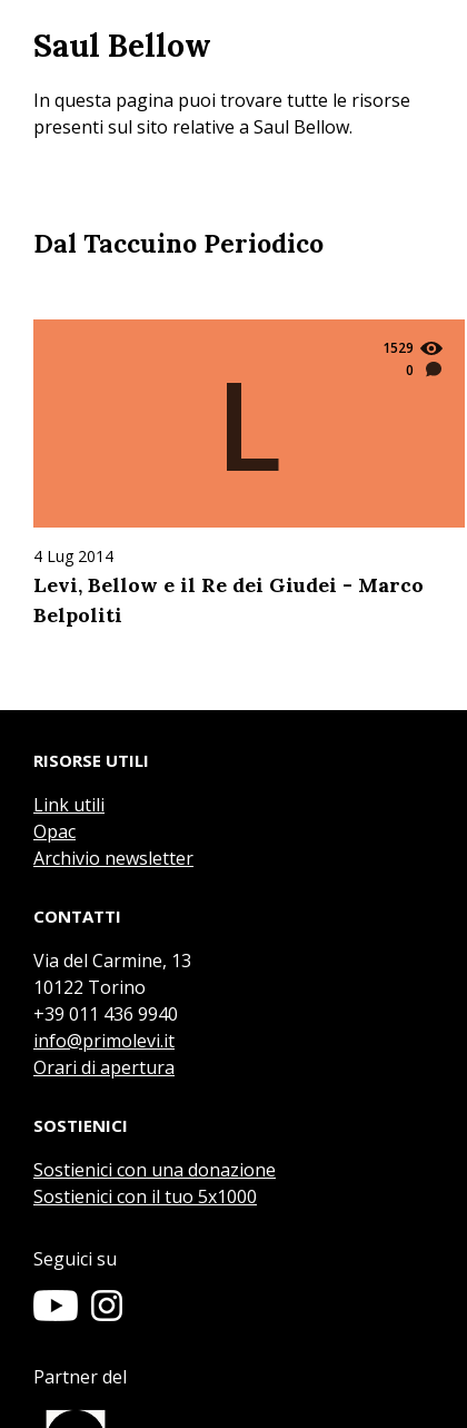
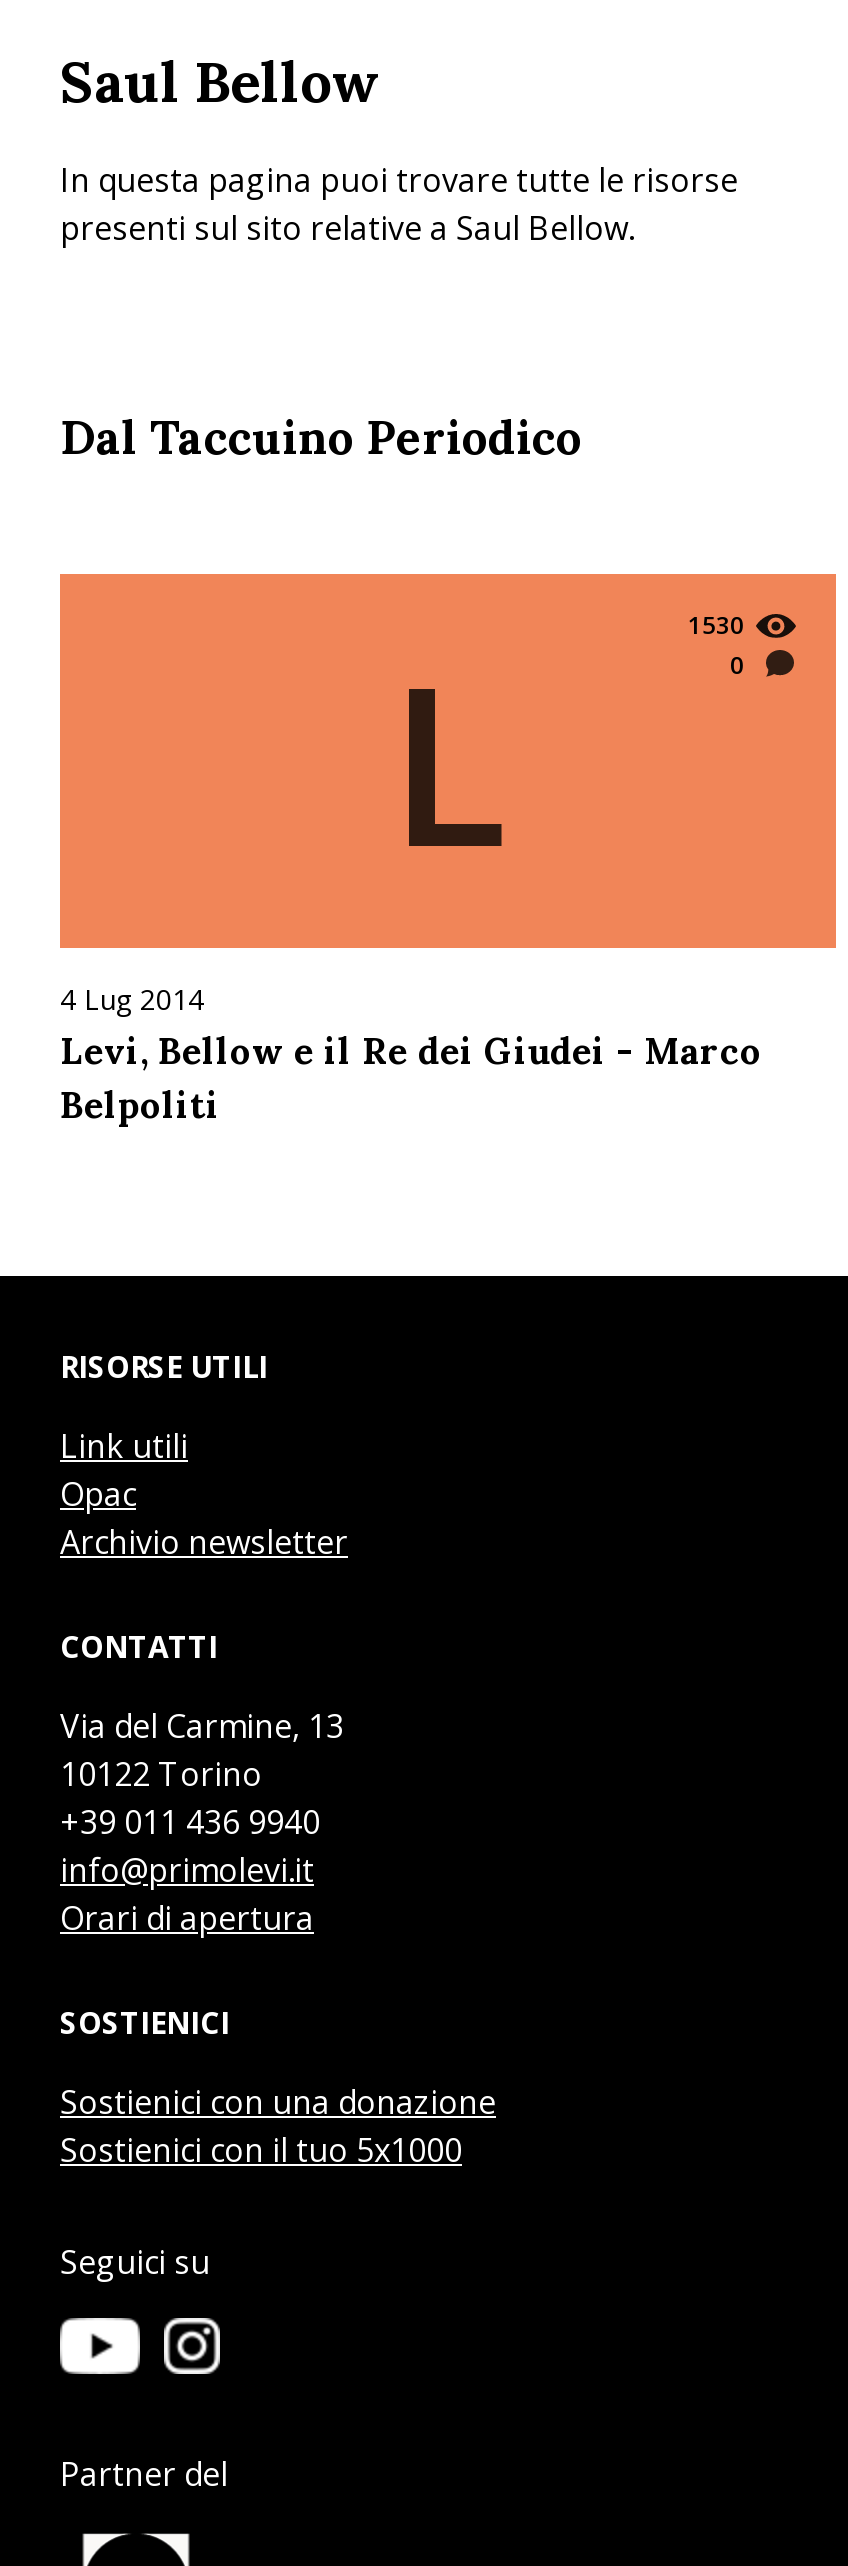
[382,338,414,357] 1529 -> [688,607,744,641] 1530

